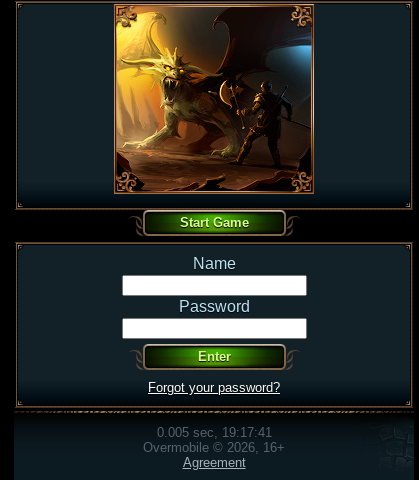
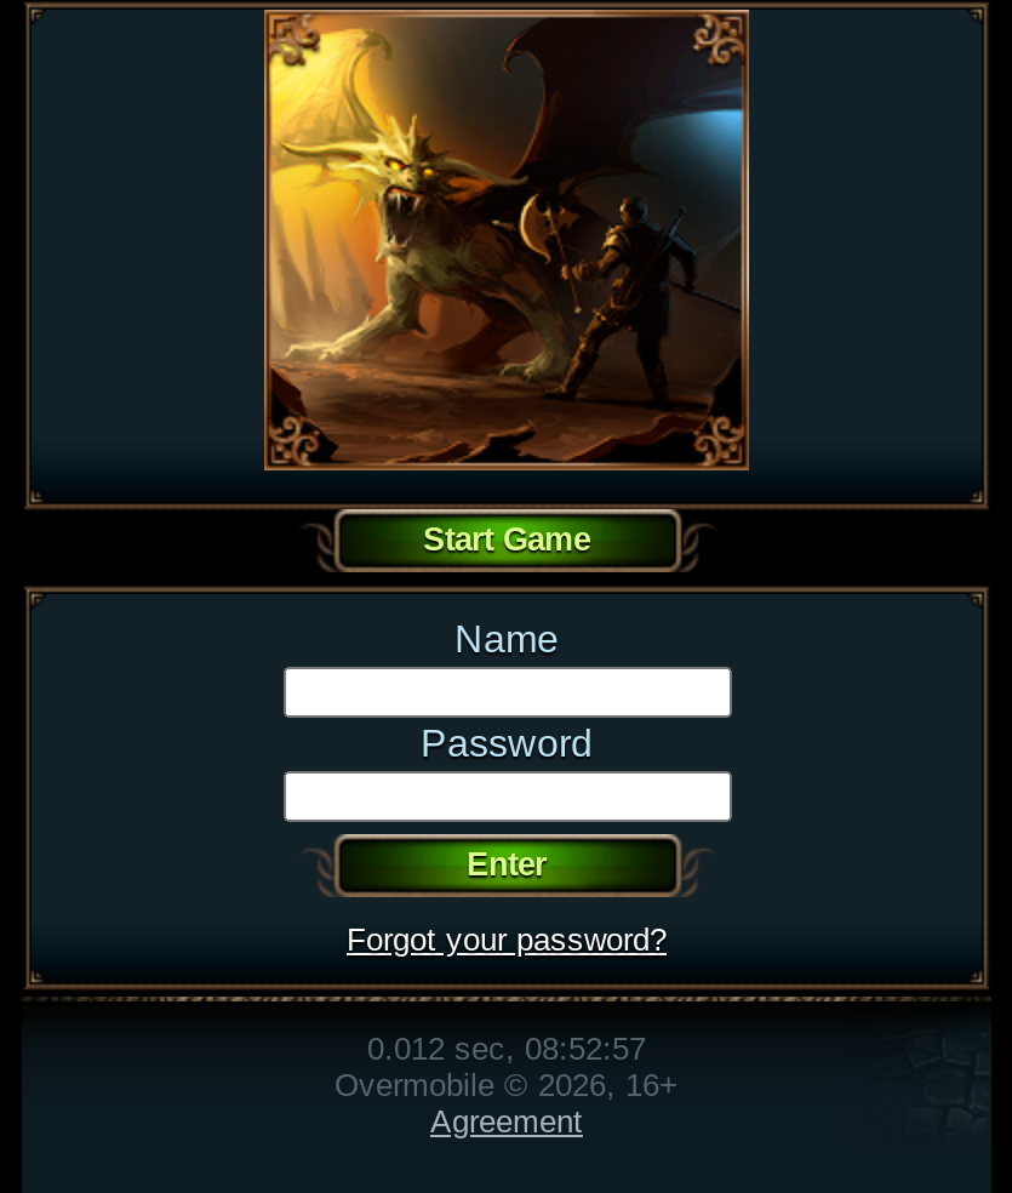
[156,424,271,439] 0.005 sec, 19:17:41 -> [367,1029,646,1066] 0.012 sec, 08:52:57

